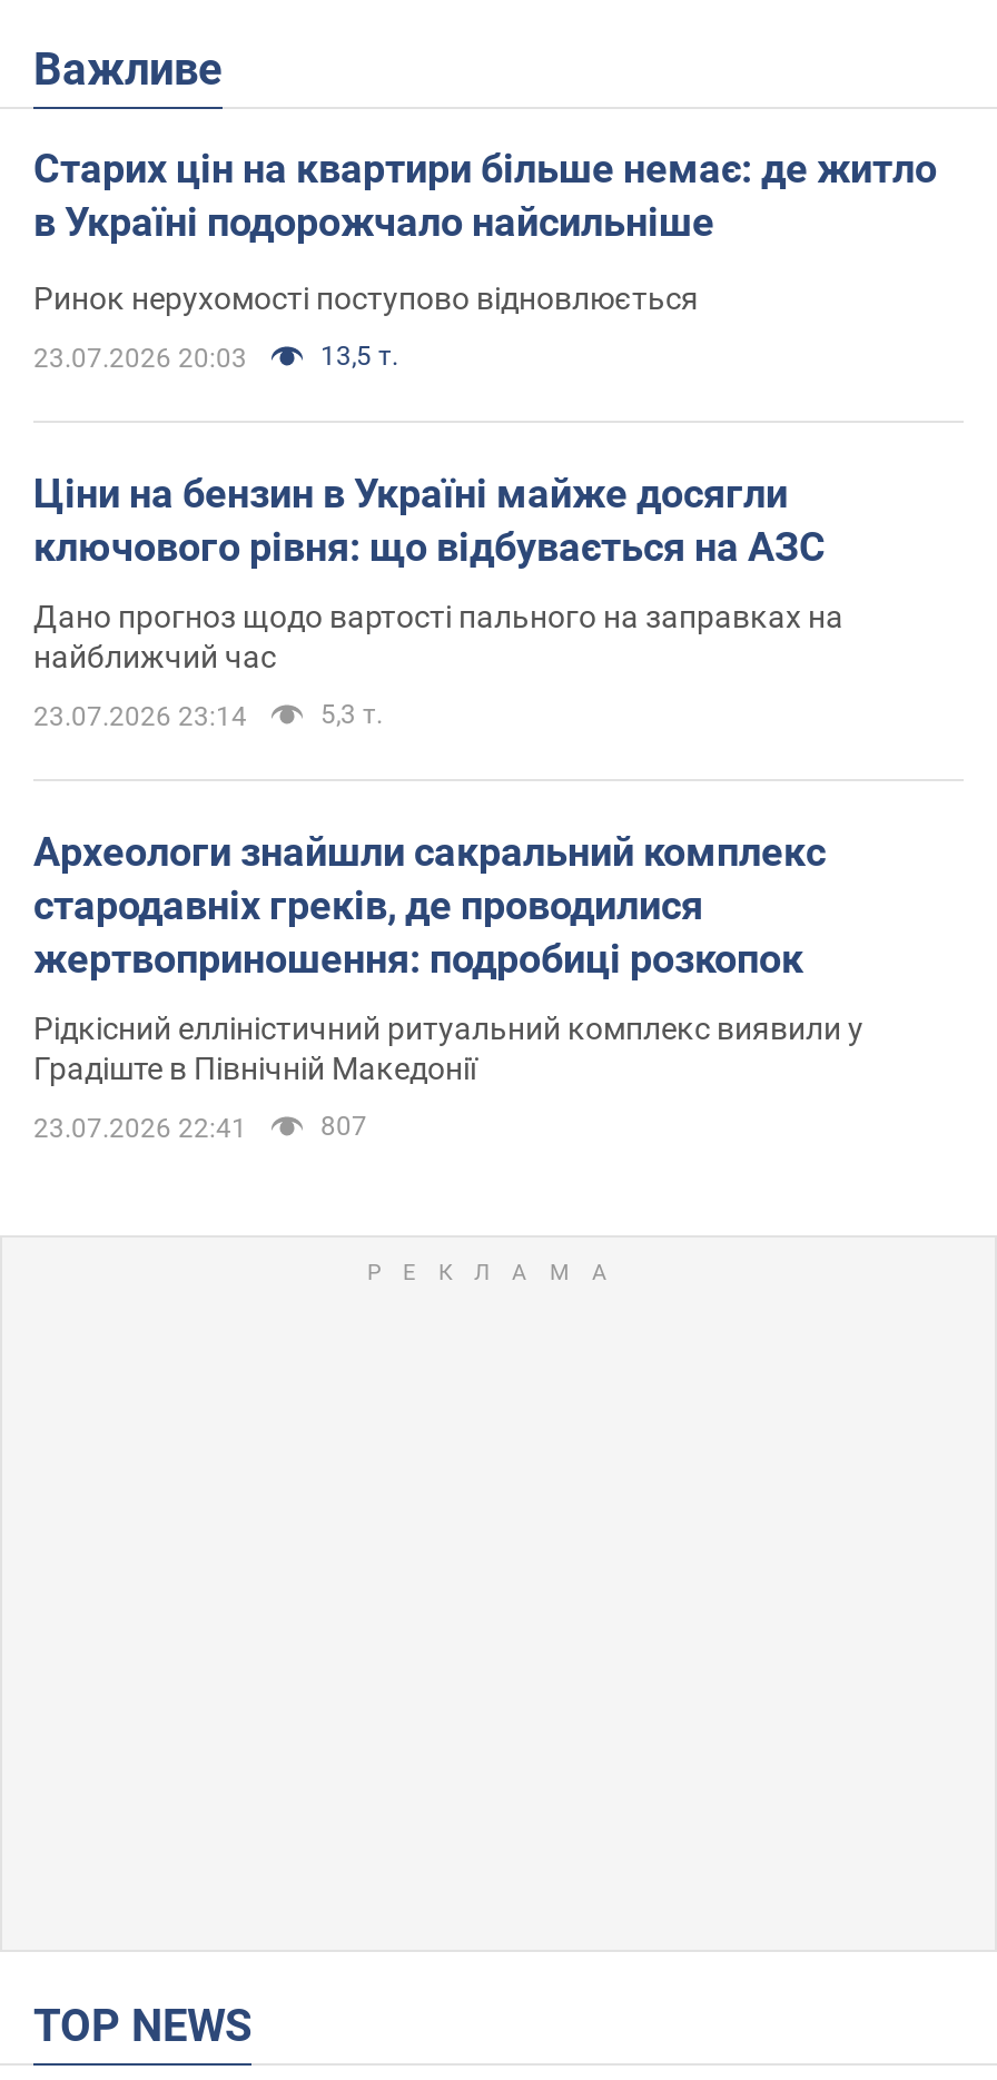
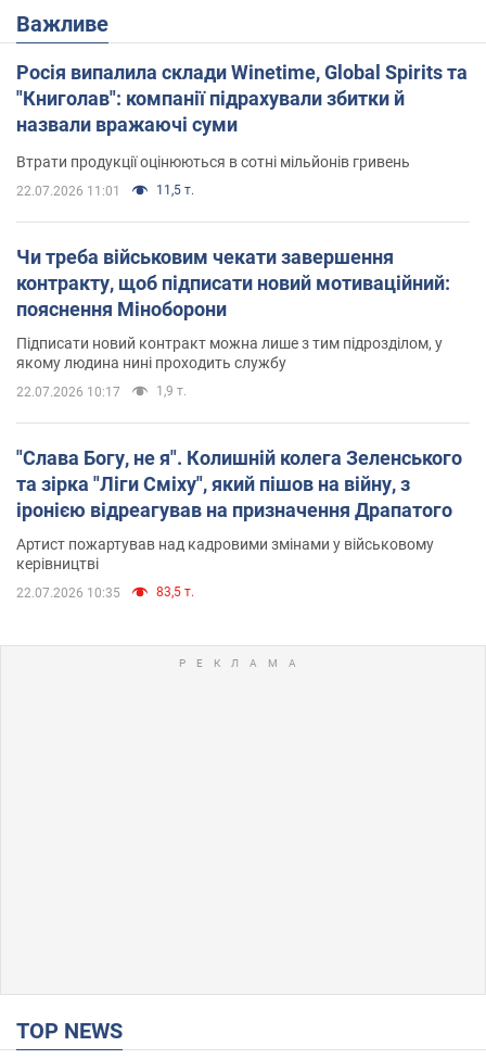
[33,144,937,244] Старих цін на квартири більше немає: де житло | в Україні подорожчало найсильніше -> [16,60,468,135] Росія випалила склади Winetime, Global Spirits та | "Книголав": компанії підрахували збитки й | назвали вражаючі суми
[33,280,699,315] Ринок нерухомості поступово відновлюється -> [16,153,410,170] Втрати продукції оцінюються в сотні мільйонів гривень
[33,340,398,373] 23.07.2026 20:03 | 13,5 т. -> [16,182,194,198] 22.07.2026 11:01 | 11,5 т.
[33,469,826,569] Ціни на бензин в Україні майже досягли | ключового рівня: що відбувається на АЗС -> [16,245,450,320] Чи треба військовим чекати завершення | контракту, щоб підписати новий мотиваційний: | пояснення Міноборони
[33,598,843,674] Дано прогноз щодо вартості пального на заправках на | найближчий час -> [16,334,443,371] Підписати новий контракт можна лише з тим підрозділом, у | якому людина нині проходить службу
[33,698,383,732] 23.07.2026 23:14 | 5,3 т. -> [16,383,187,399] 22.07.2026 10:17 | 1,9 т.
[33,827,826,981] Археологи знайшли сакральний комплекс | стародавніх греків, де проводилися | жертвоприношення: подробиці розкопок -> [16,446,462,521] "Слава Богу, не я". Колишній колега Зеленського | та зірка "Ліги Сміху", який пішов на війну, з | іронією відреагував на призначення Драпатого
[33,1010,863,1086] Рідкісний елліністичний ритуальний комплекс виявили у | Градіште в Північній Македонії -> [16,535,434,572] Артист пожартував над кадровими змінами у військовому | керівництві
[33,1110,367,1143] 23.07.2026 22:41 | 807 -> [16,584,194,600] 22.07.2026 10:35 | 83,5 т.

